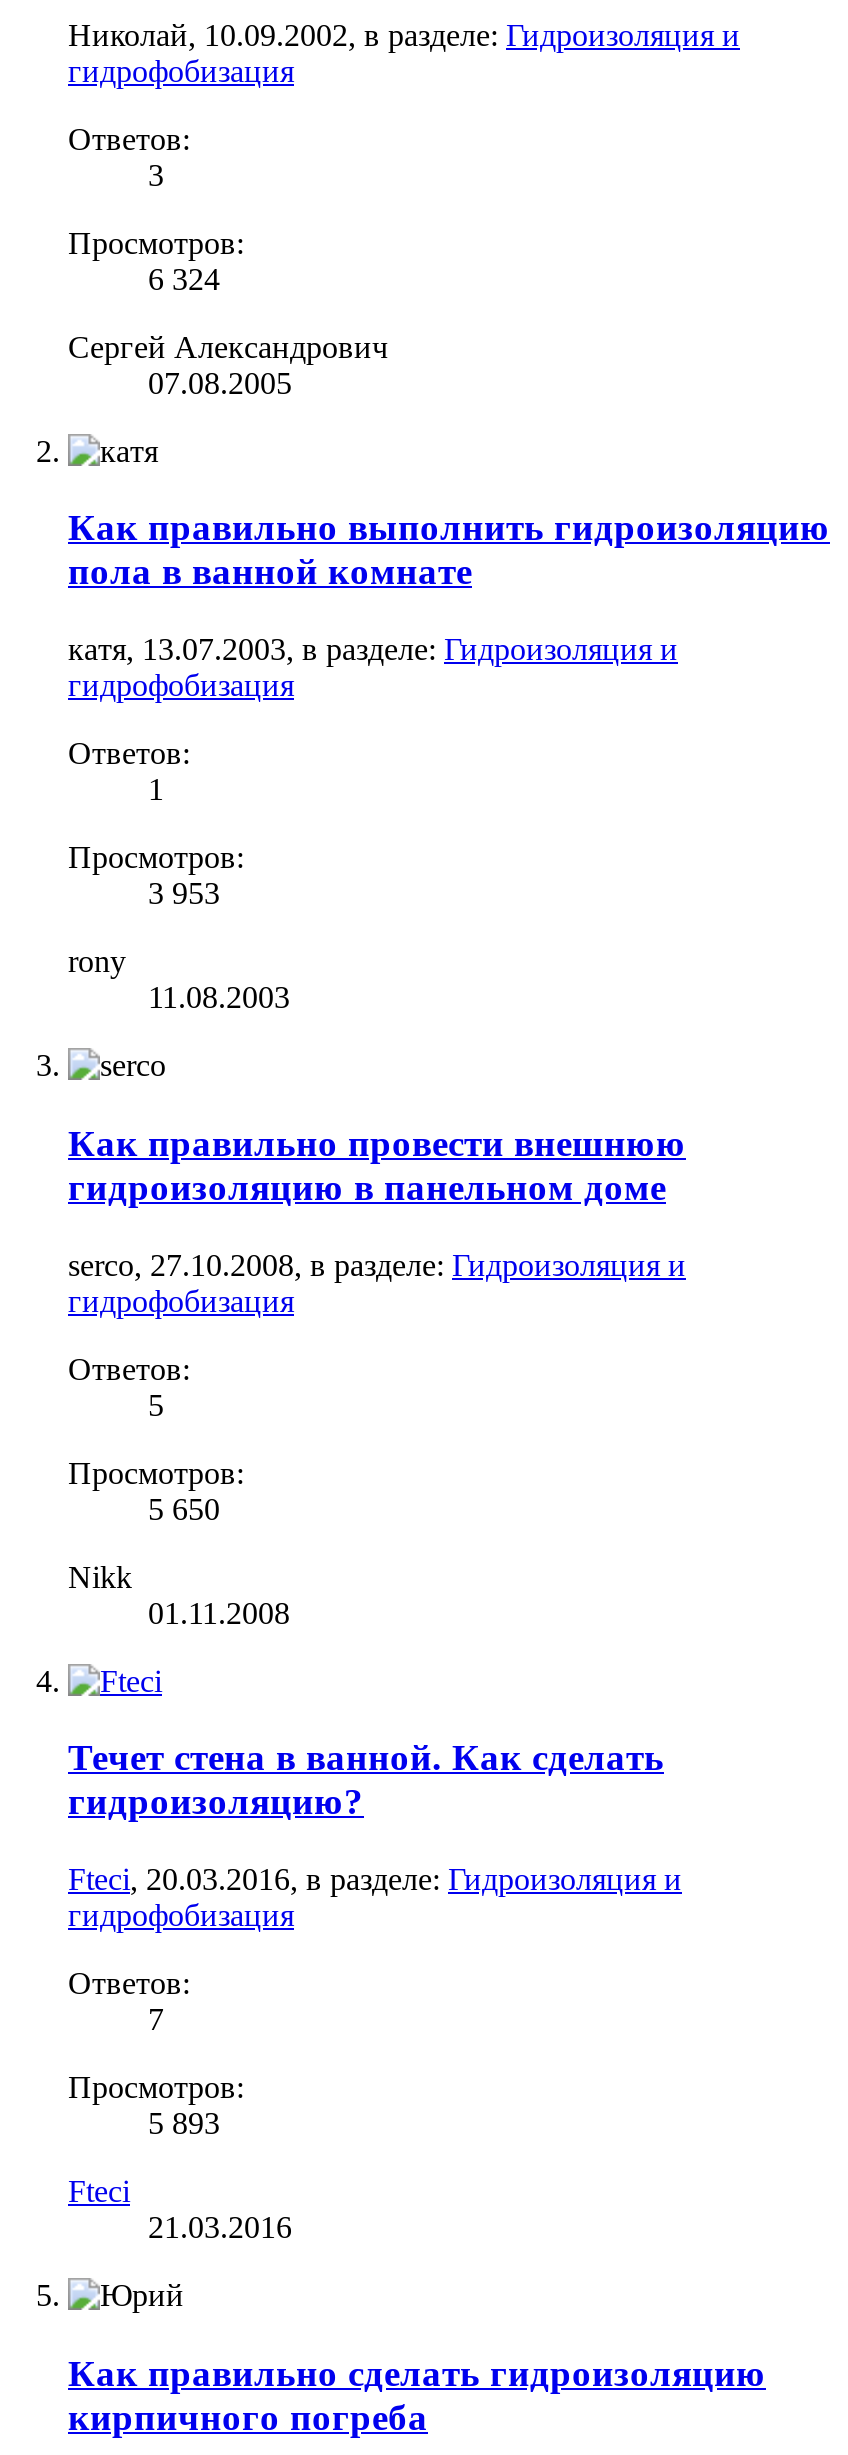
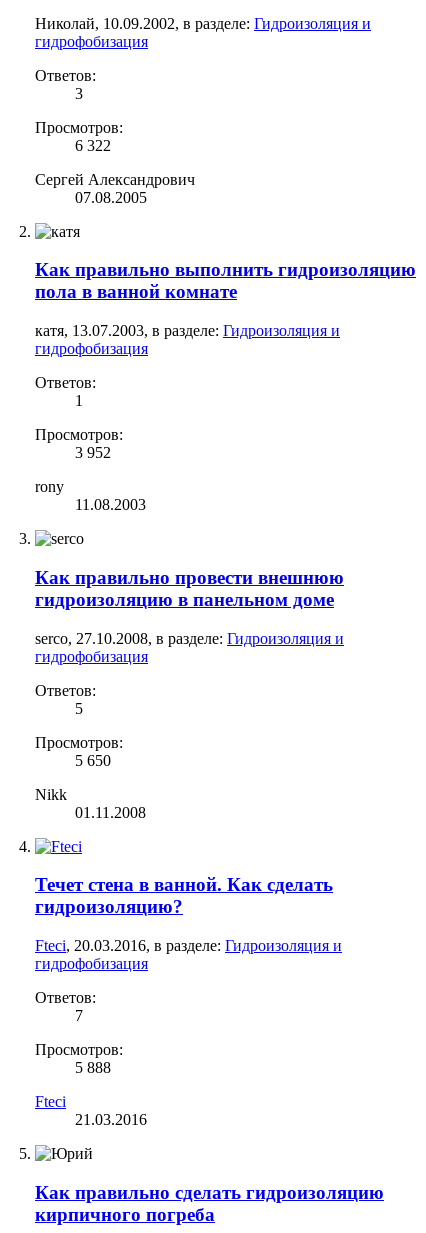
[148,261,220,295] 6 324 -> [75,137,111,154] 6 322
[148,876,220,910] 3 953 -> [75,444,111,461] 3 952
[148,2106,220,2140] 5 893 -> [75,1059,111,1076] 5 888

